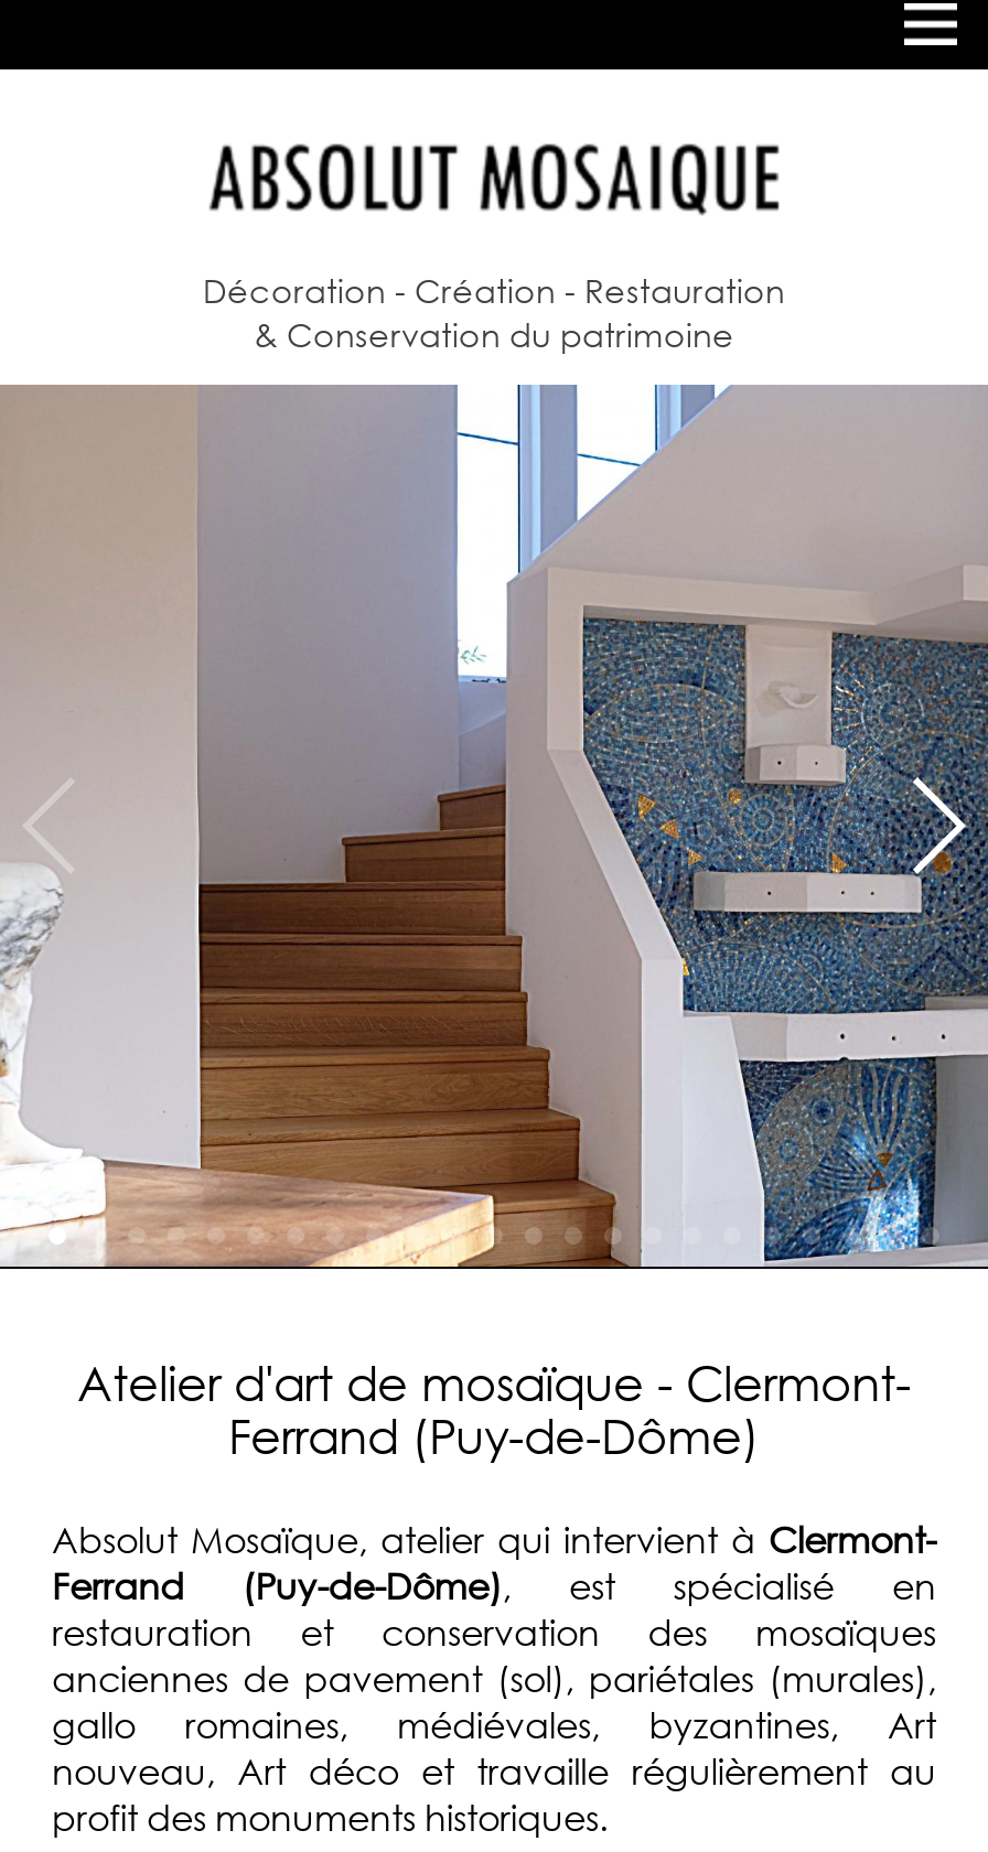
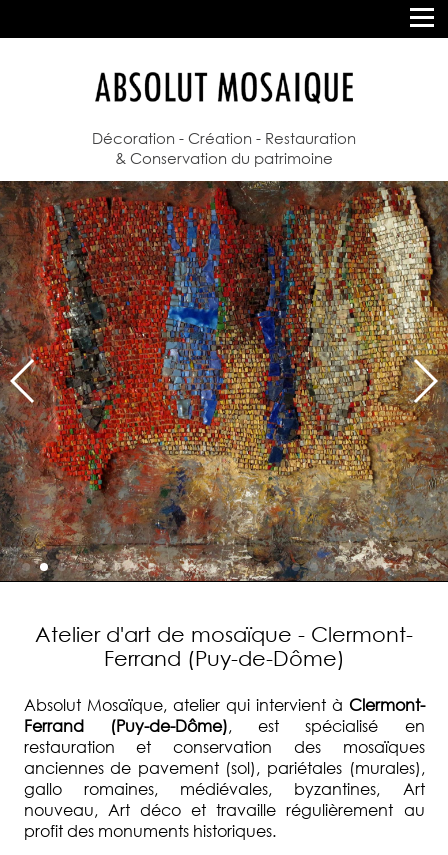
[7,385,981,1269] [image] -> [3,180,445,582] [image]

